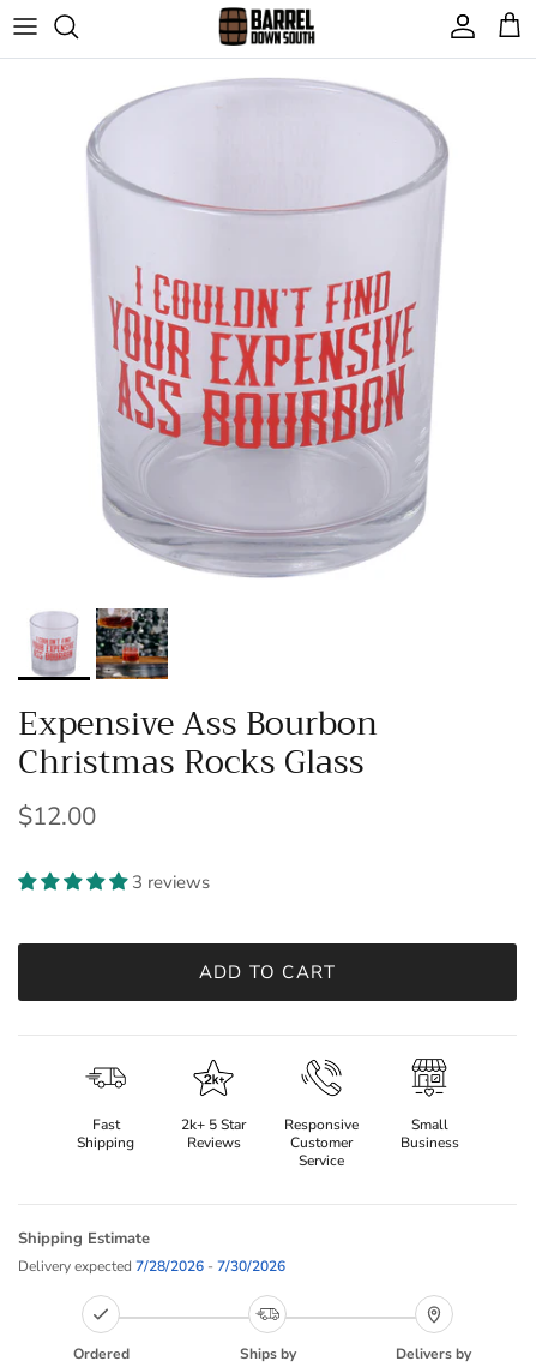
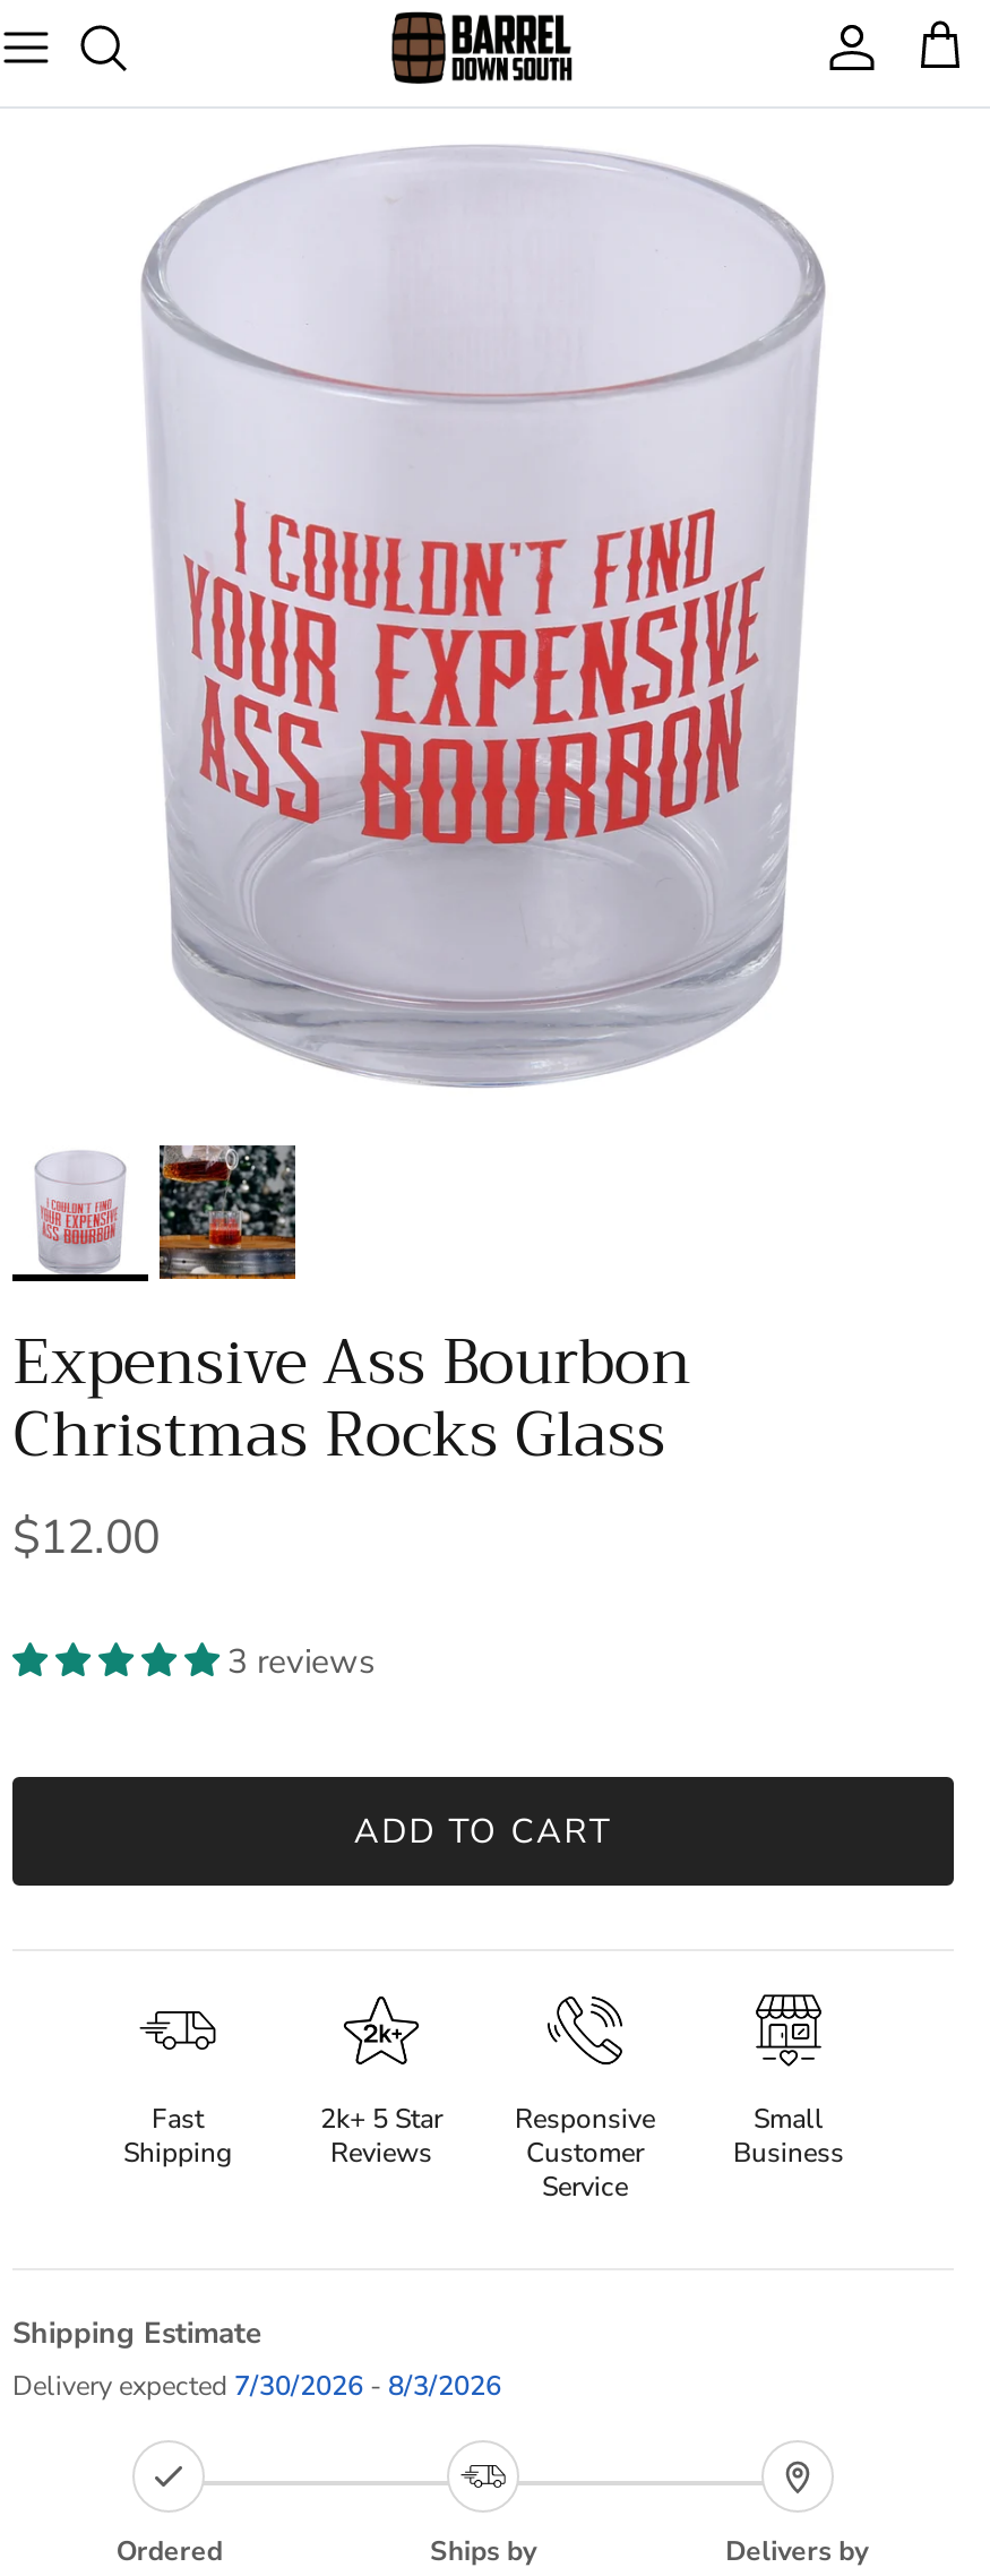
[18,1257,285,1276] Delivery expected 7/28/2026 - 7/30/2026 -> [12,2368,501,2404] Delivery expected 7/30/2026 - 8/3/2026

